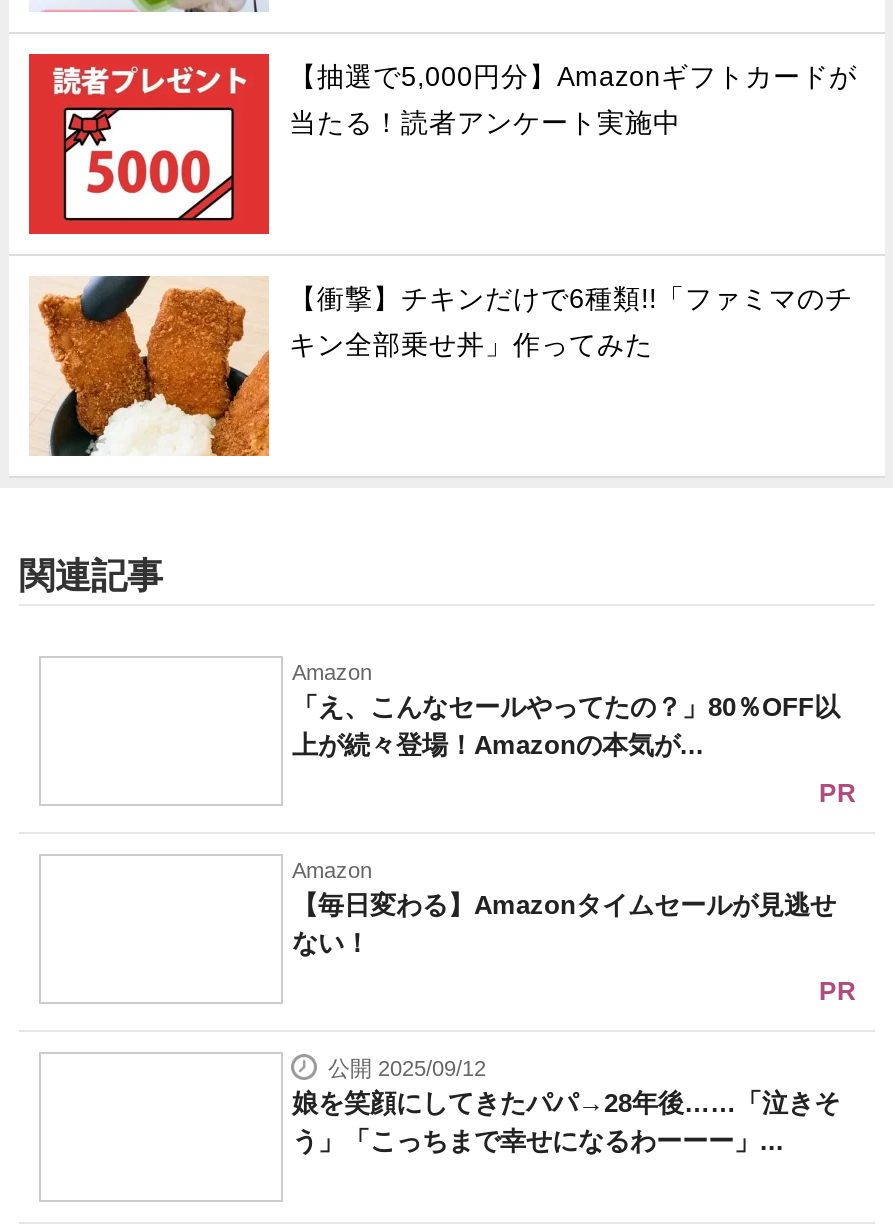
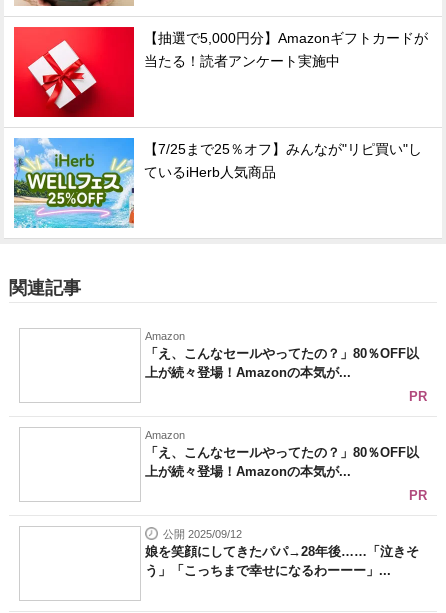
[29,54,853,313] [image] | 【衝撃】チキンだけで6種類!!「ファミマのチ -> [14,27,422,157] [image] | 【7/25まで25％オフ】みんなが"リピ買い"し
[29,274,653,458] [image] | キン全部乗せ丼」作ってみた -> [13,137,276,229] [image] | ているiHerb人気商品
[292,889,836,957] 【毎日変わる】Amazonタイムセールが見逃せ | ない！ -> [145,445,419,479] 「え、こんなセールやってたの？」80％OFF以 | 上が続々登場！Amazonの本気が...

